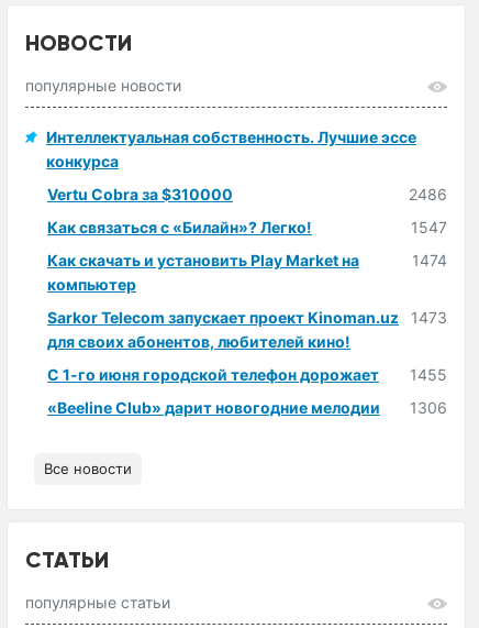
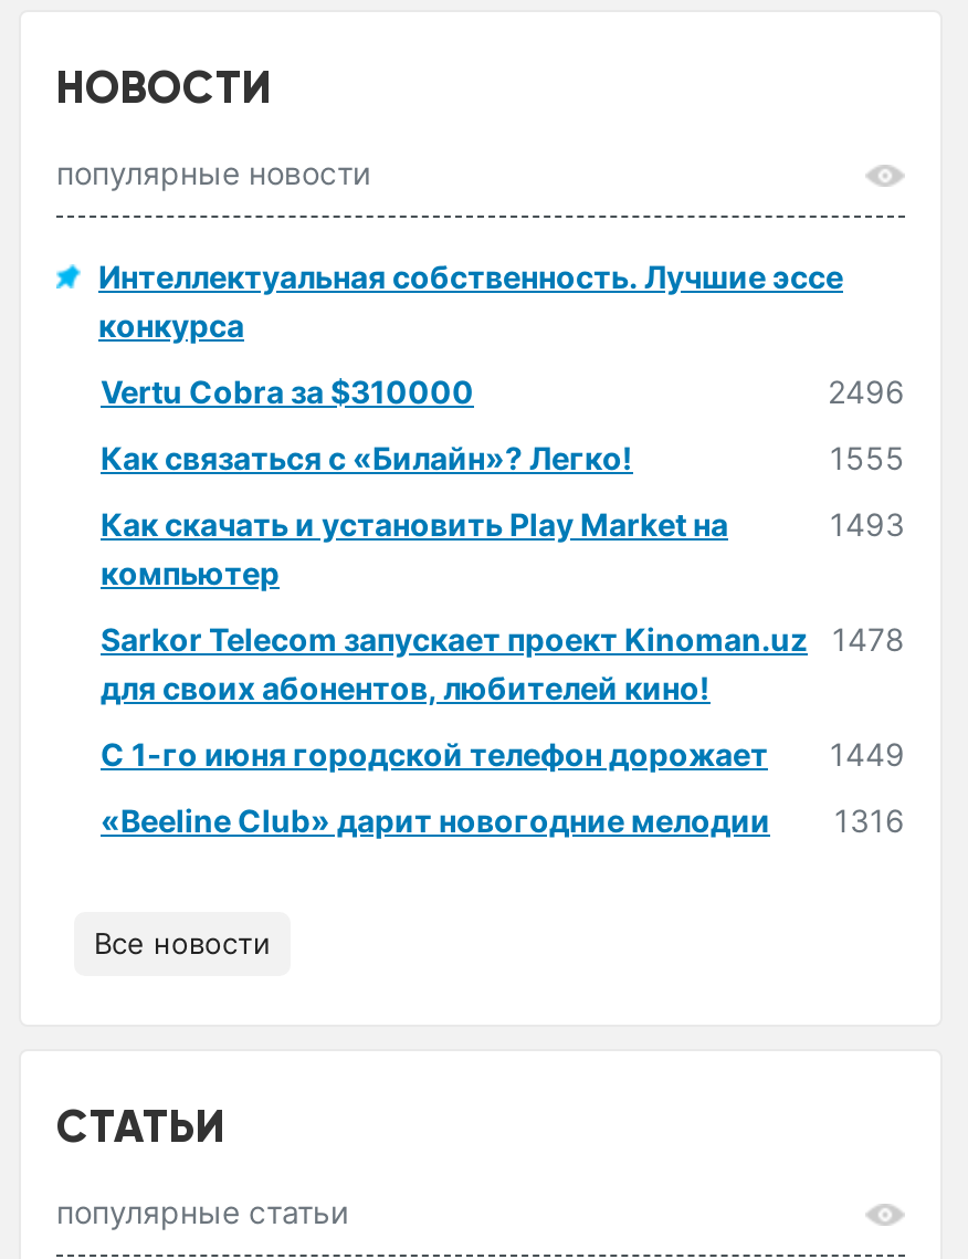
[409,185,447,204] 2486 -> [828,373,905,411] 2496
[411,218,447,237] 1547 -> [830,439,905,477] 1555
[412,251,447,270] 1474 -> [830,506,905,543] 1493
[47,308,447,327] Sarkor Telecom запускает проект Kinoman.uz 1473 -> [101,621,905,658] Sarkor Telecom запускает проект Kinoman.uz 1478
[47,365,447,384] С 1-го июня городской телефон дорожает 1455 -> [101,736,905,773] С 1-го июня городской телефон дорожает 1449
[47,398,447,417] «Beeline Club» дарит новогодние мелодии 1306 -> [101,802,905,839] «Beeline Club» дарит новогодние мелодии 1316

